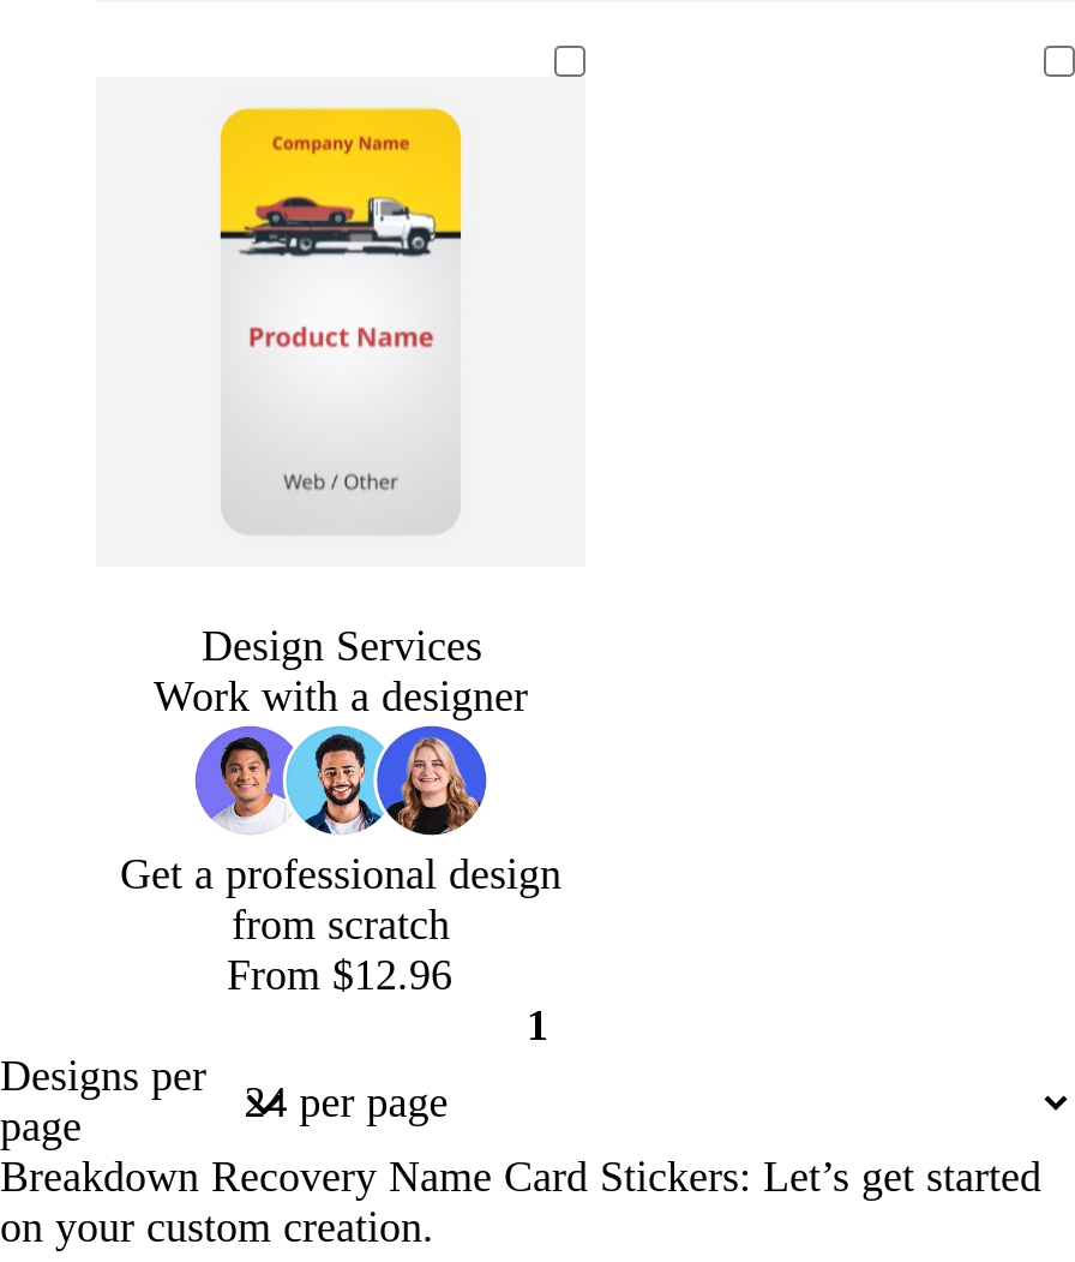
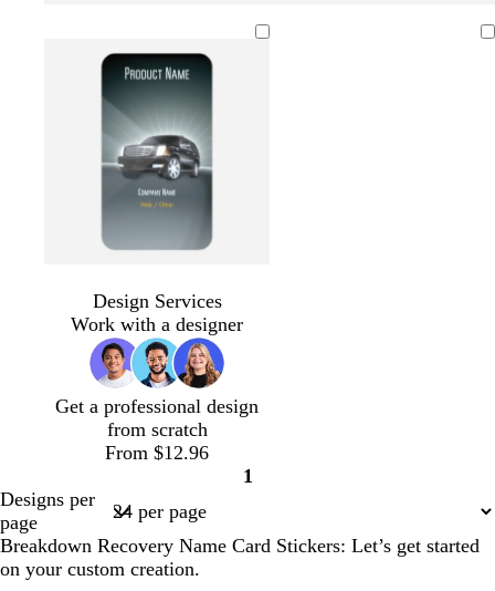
[218,106,463,533] [image] -> [99,52,214,250] [image]

